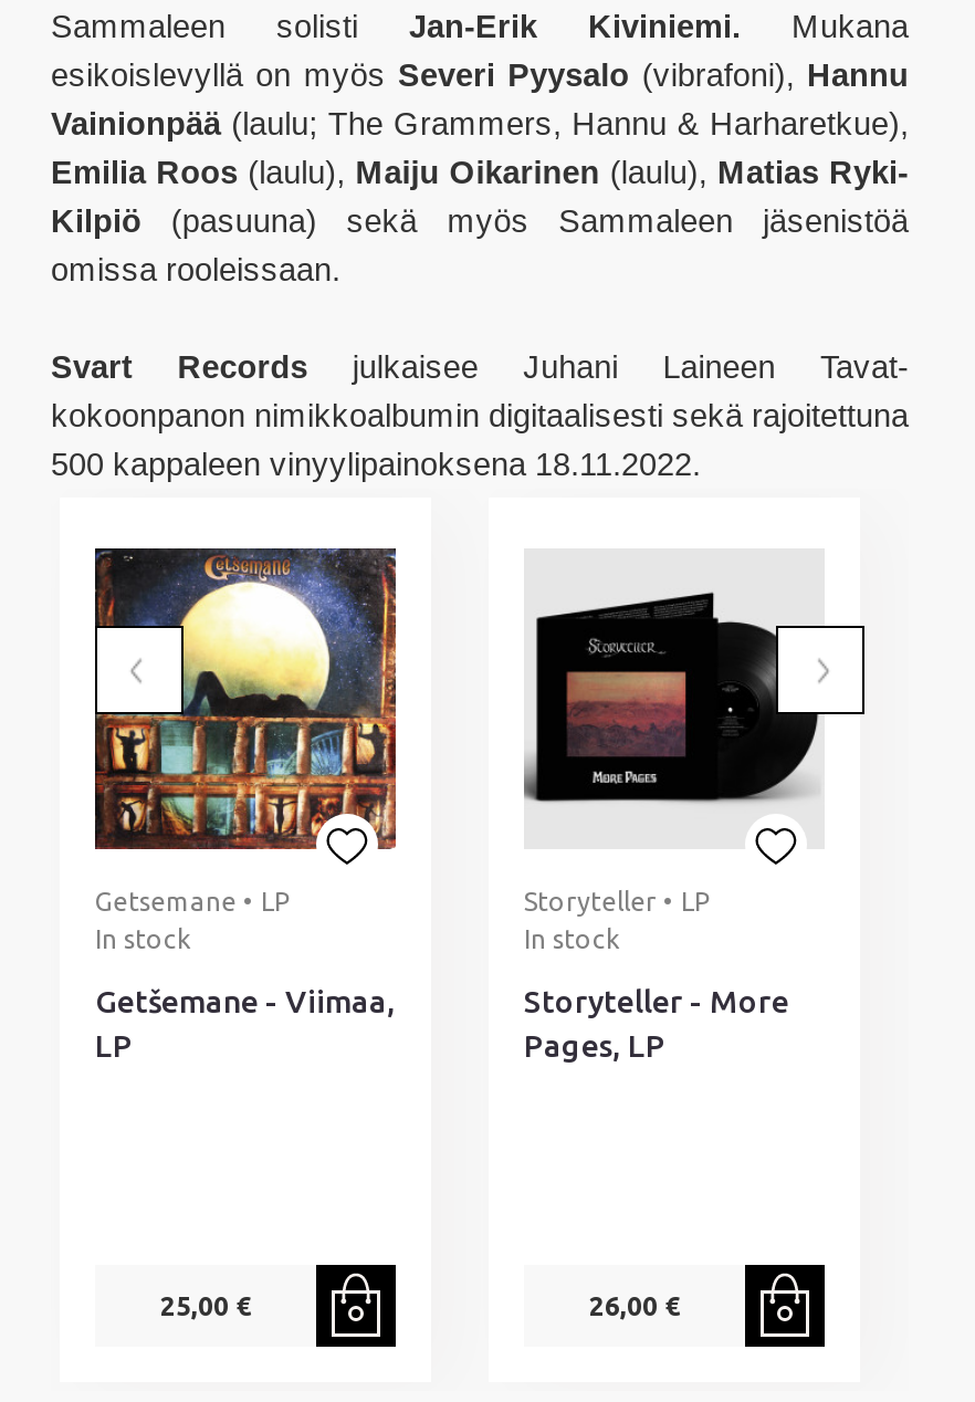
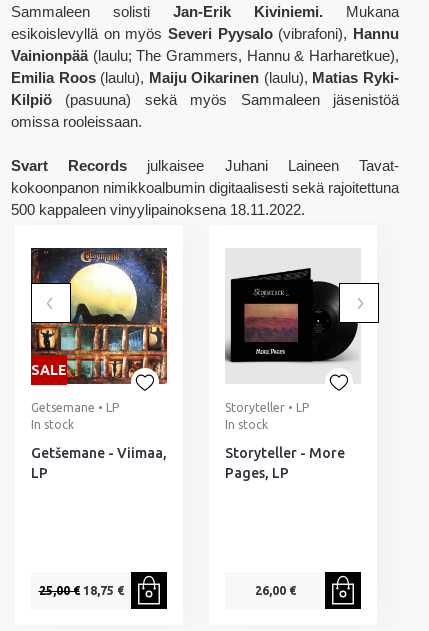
none -> [31,362,67,378] SALE
[160,1291,251,1320] 25,00 € -> [38,584,123,597] 25,00 €18,75 €

